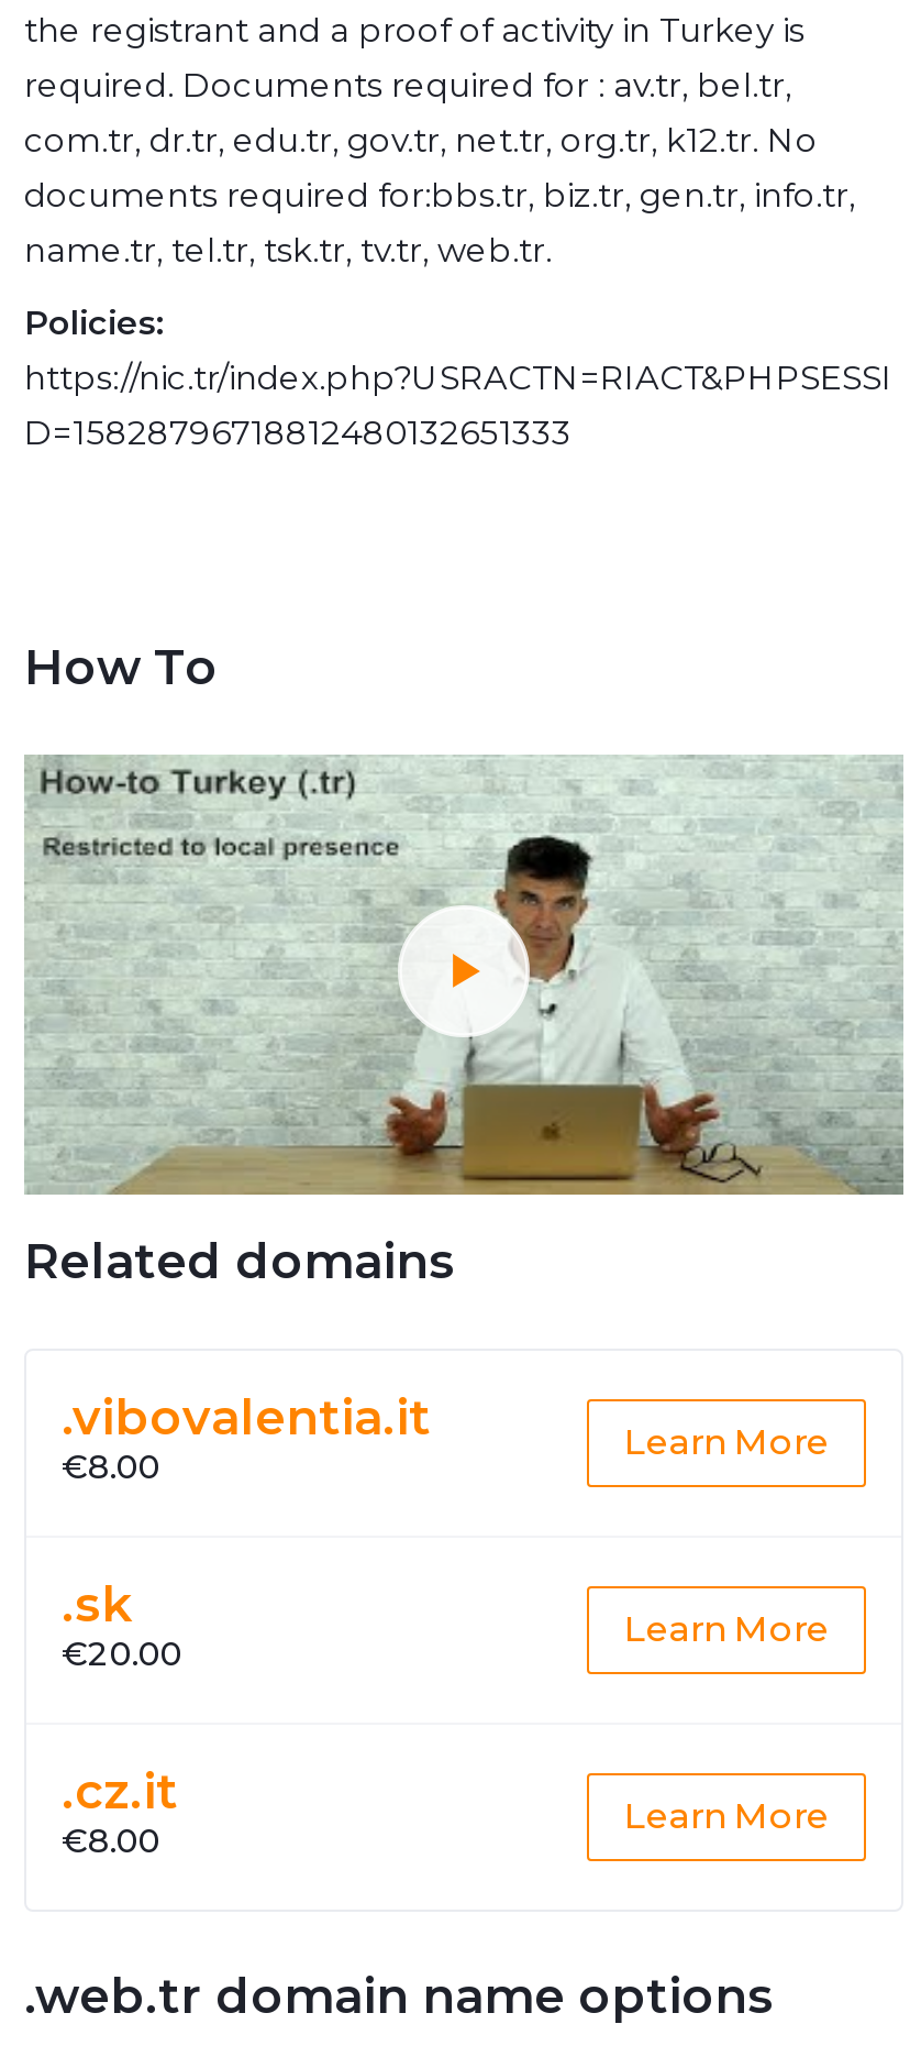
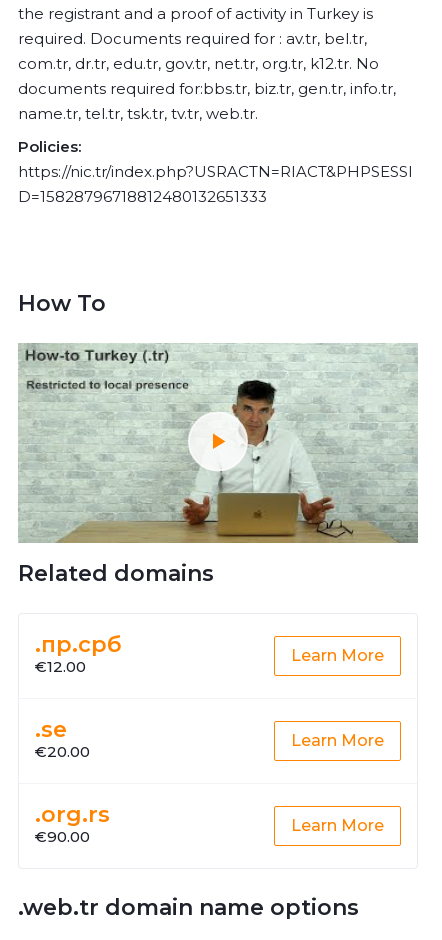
[62,1388,431,1487] .vibovalentia.it | €8.00 -> [35,631,122,676] .пр.срб | €12.00
[62,1575,132,1635] .sk -> [35,716,67,743] .se
[62,1762,178,1861] .cz.it | €8.00 -> [35,801,110,846] .org.rs | €90.00

